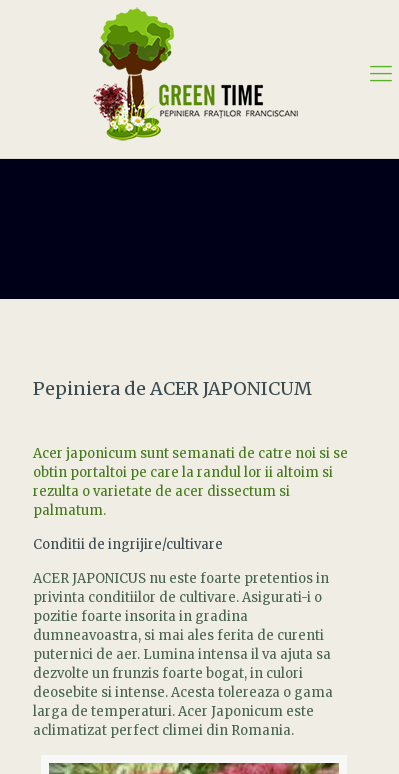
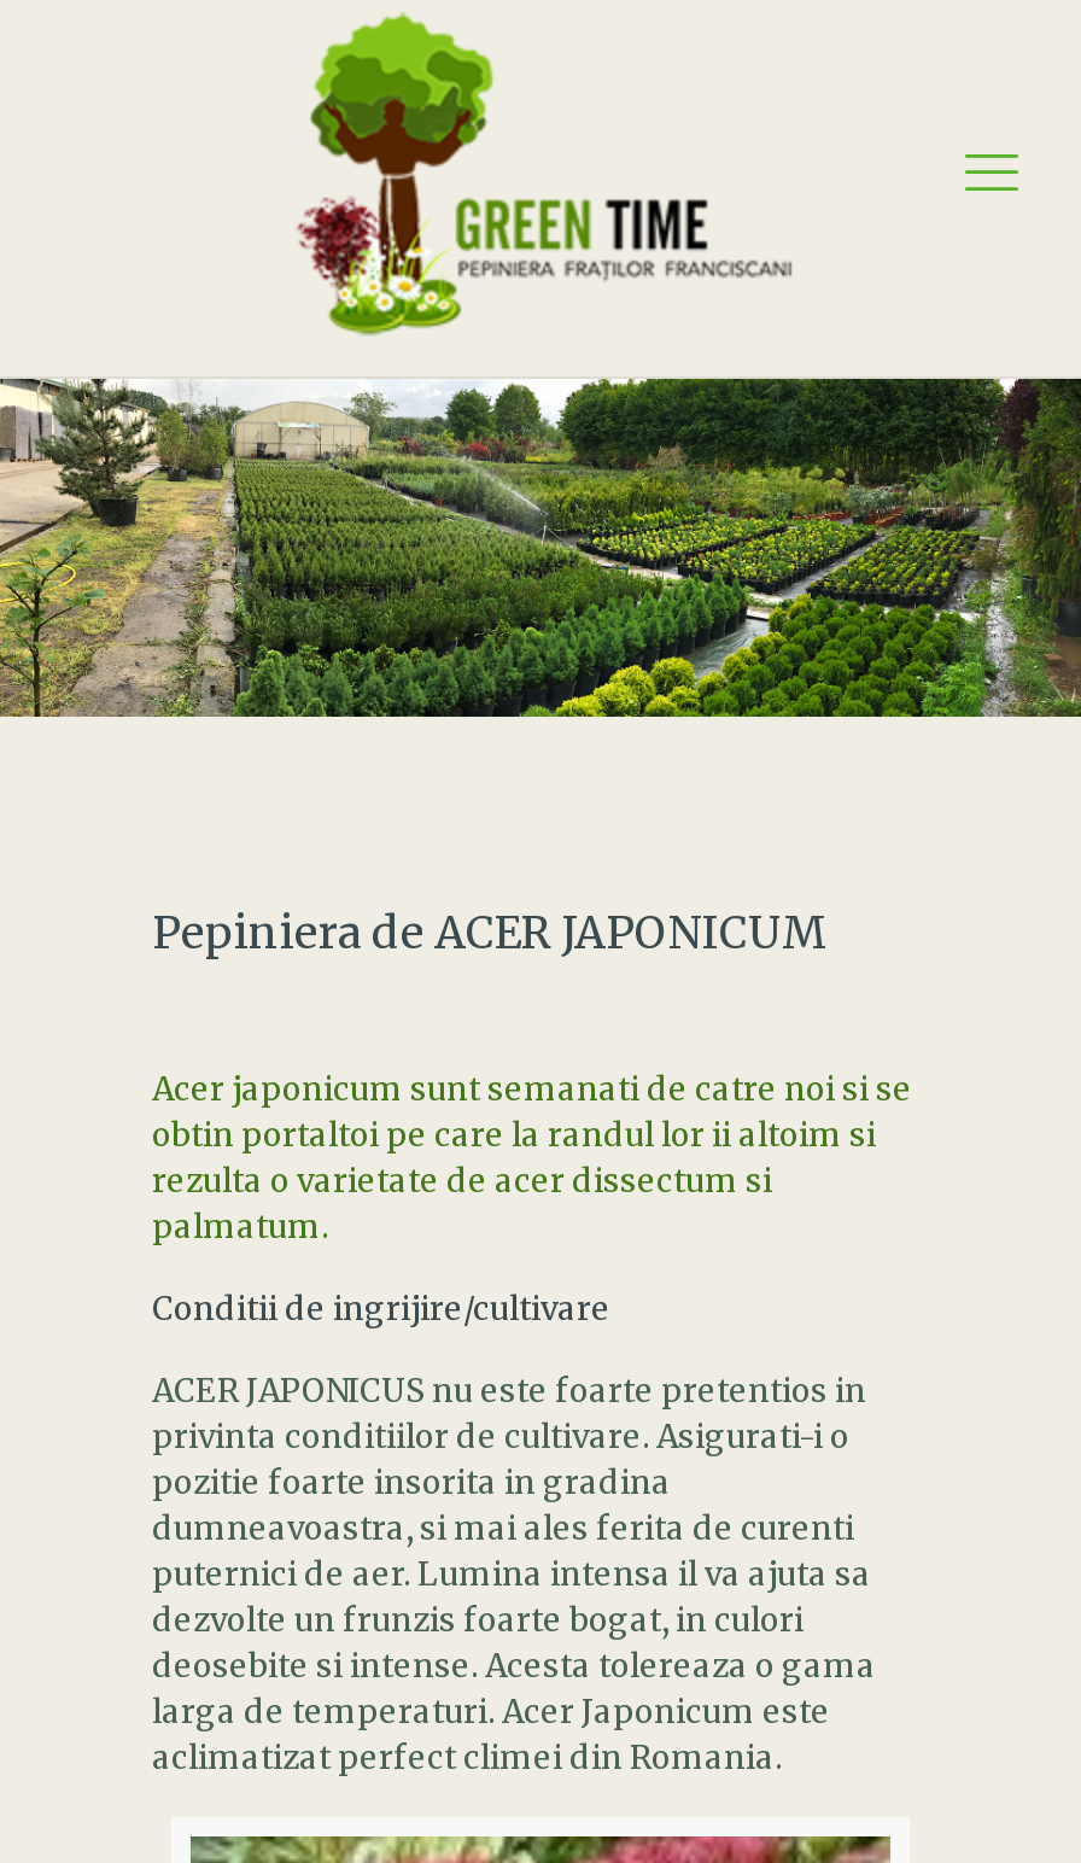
none -> [7,376,1074,719] [image]

